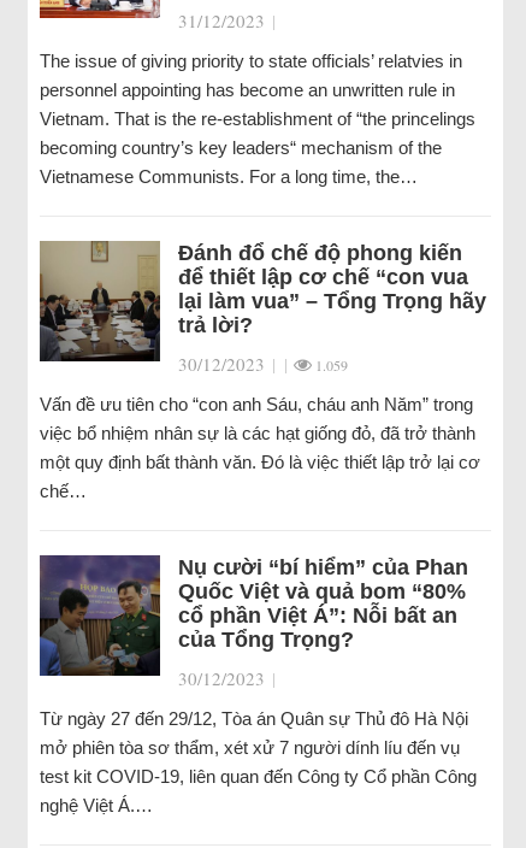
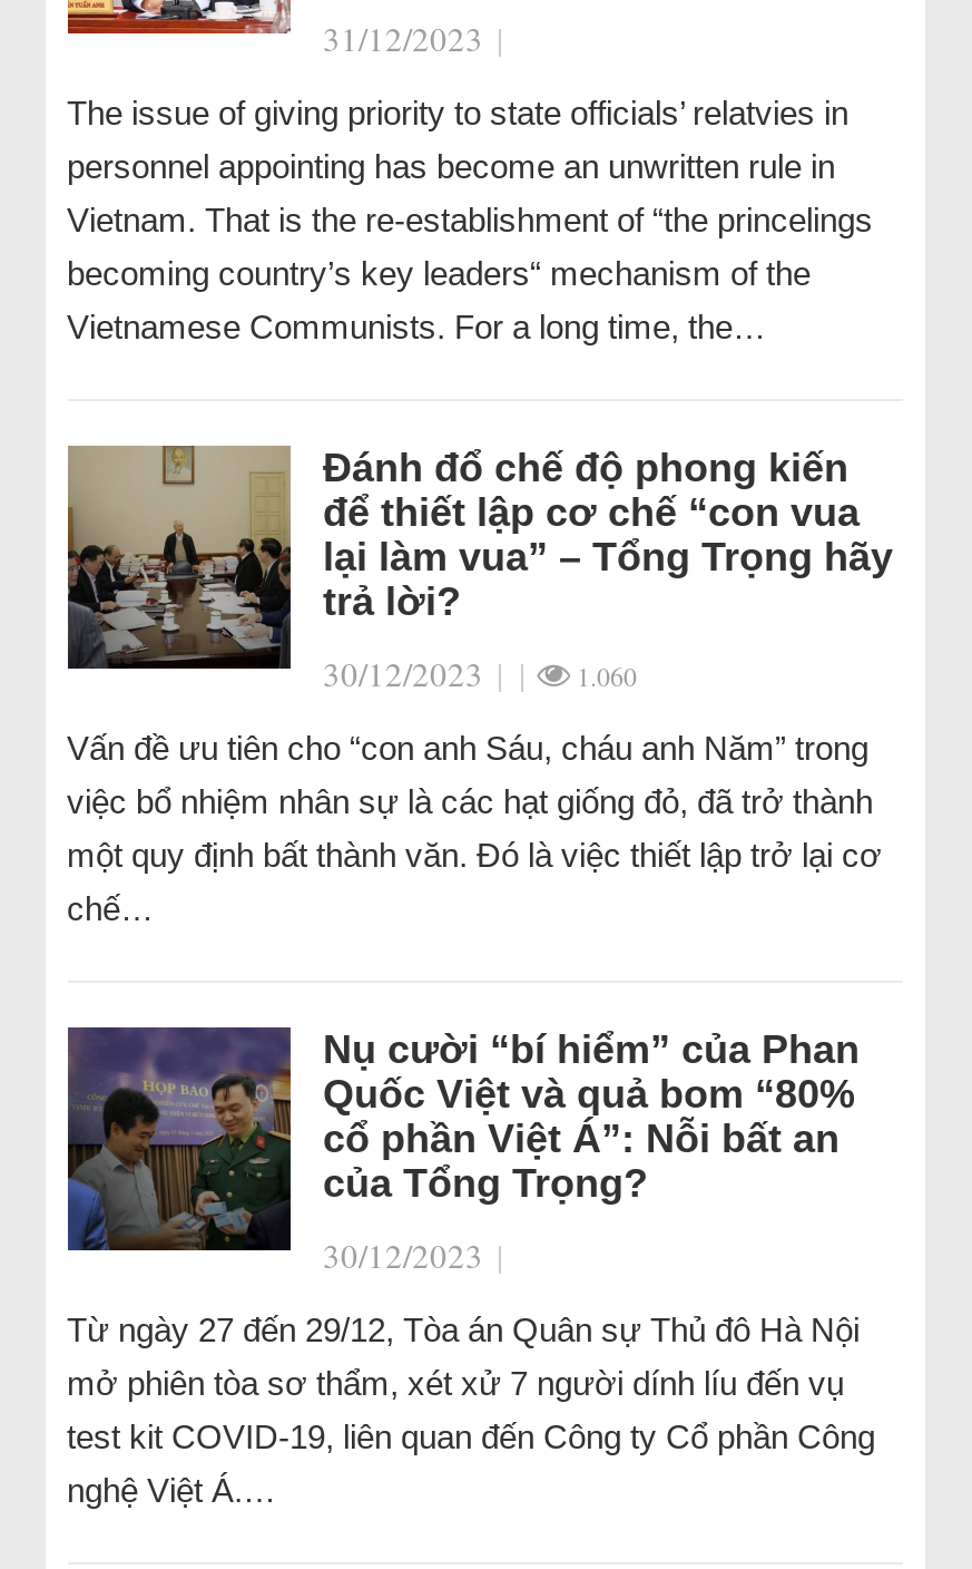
[311,355,347,375] 1.059 -> [570,657,637,693] 1.060

